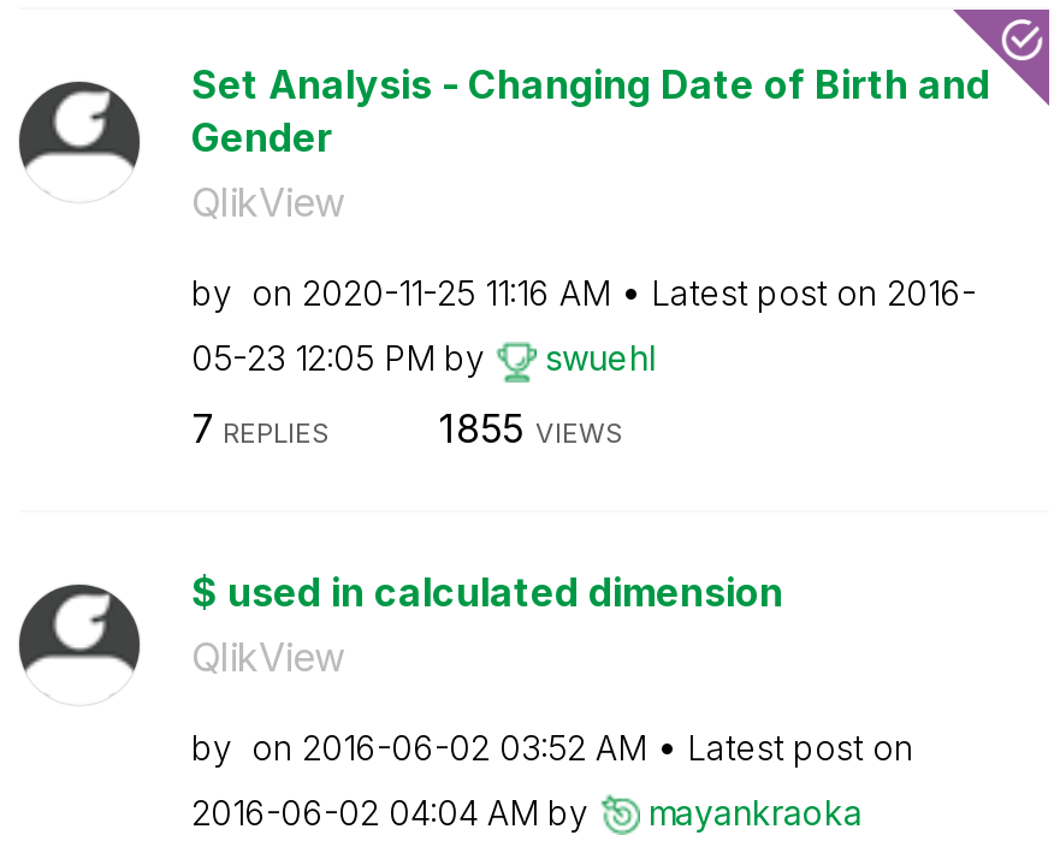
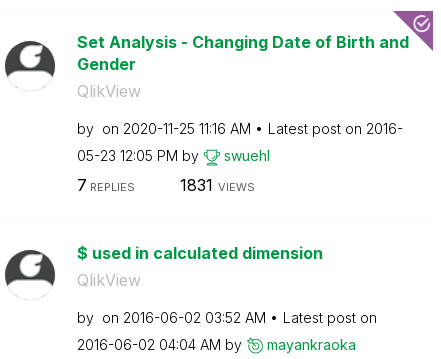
[439,403,624,451] 1855 VIEWS -> [179,174,254,194] 1831 VIEWS

